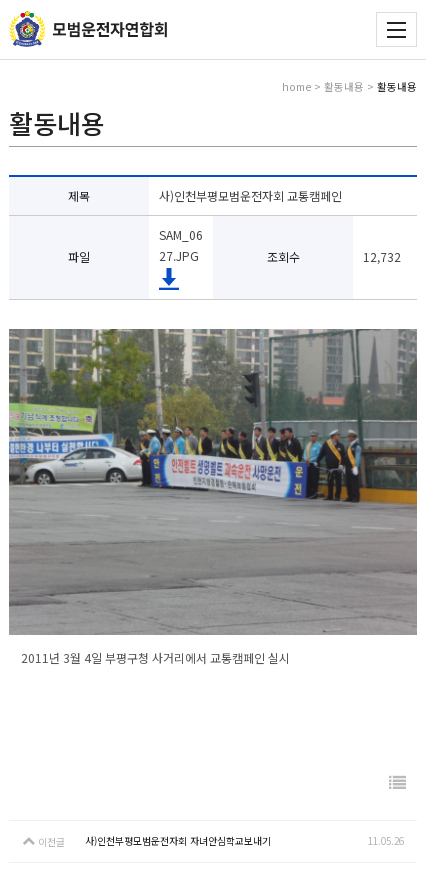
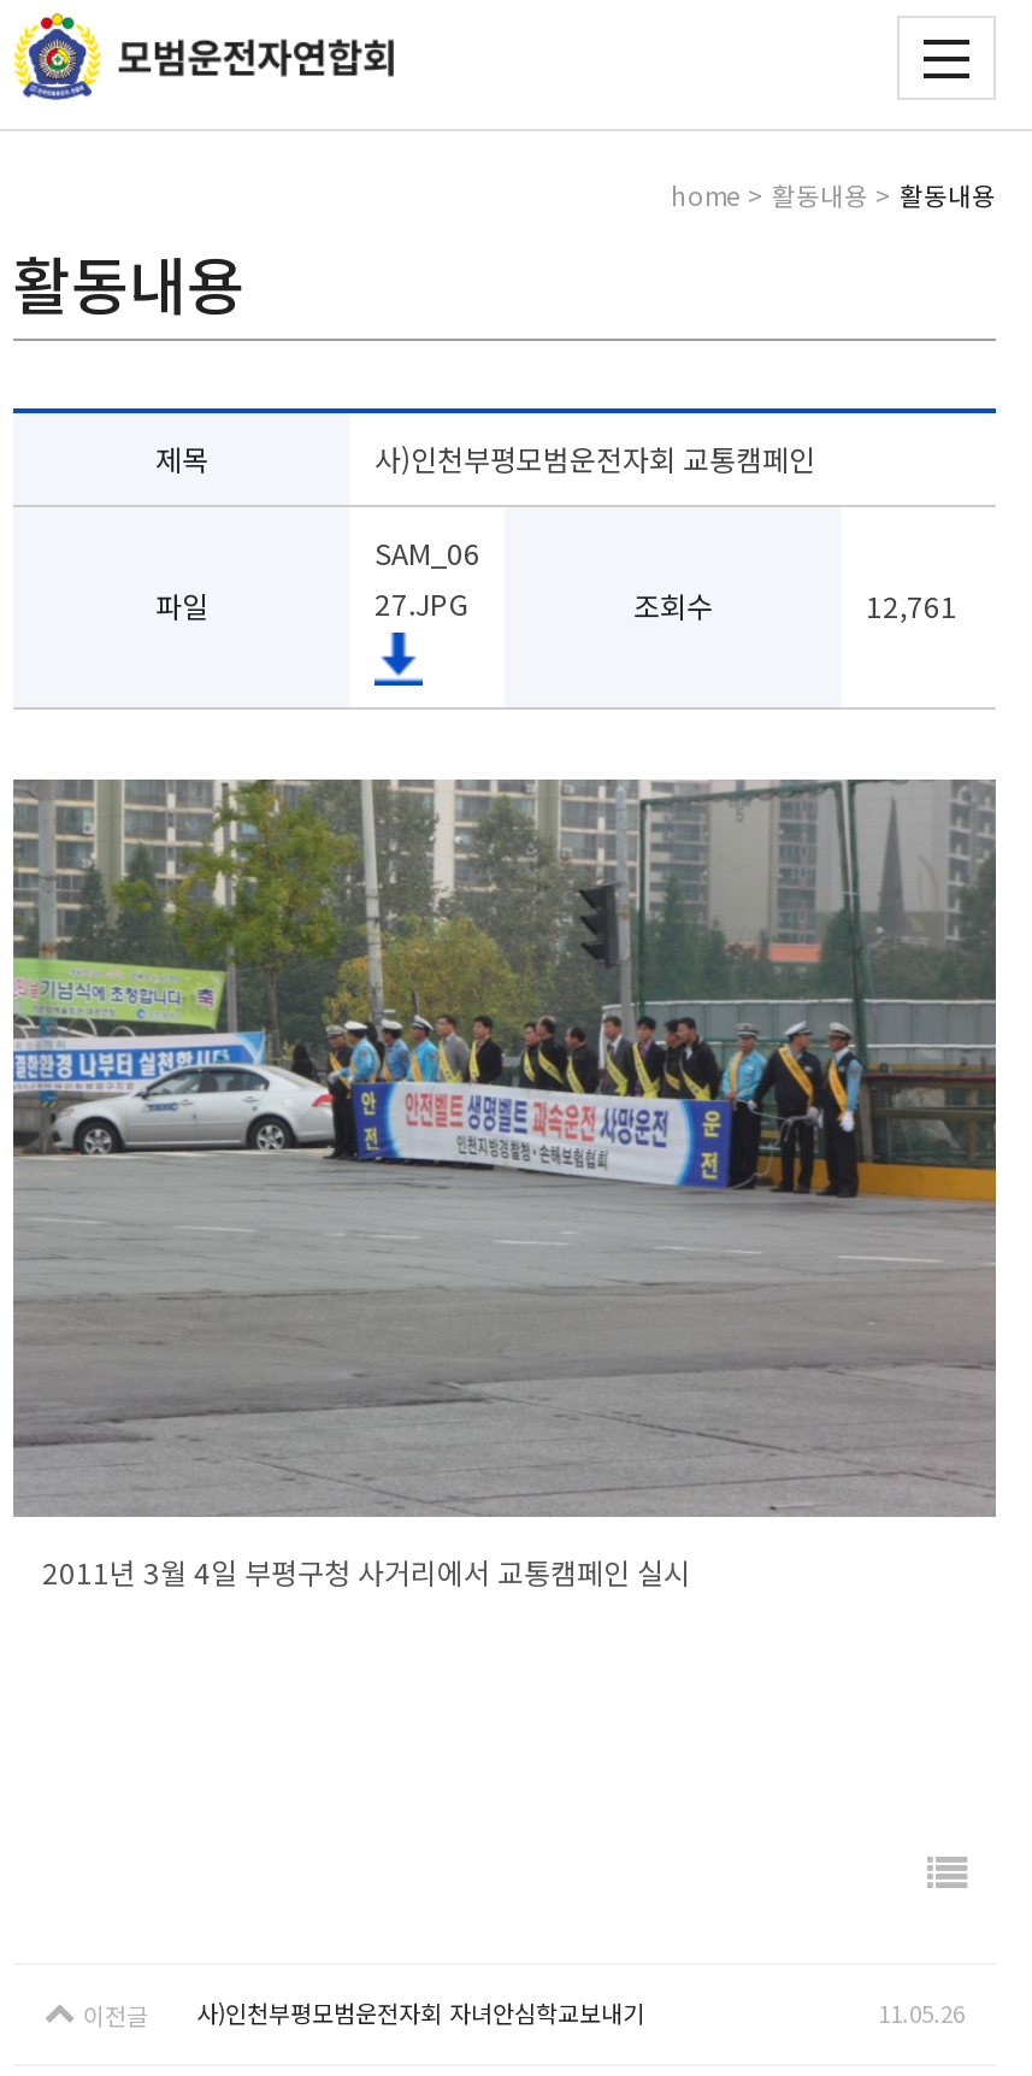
[363,248,401,265] 12,732 -> [866,584,957,625] 12,761

